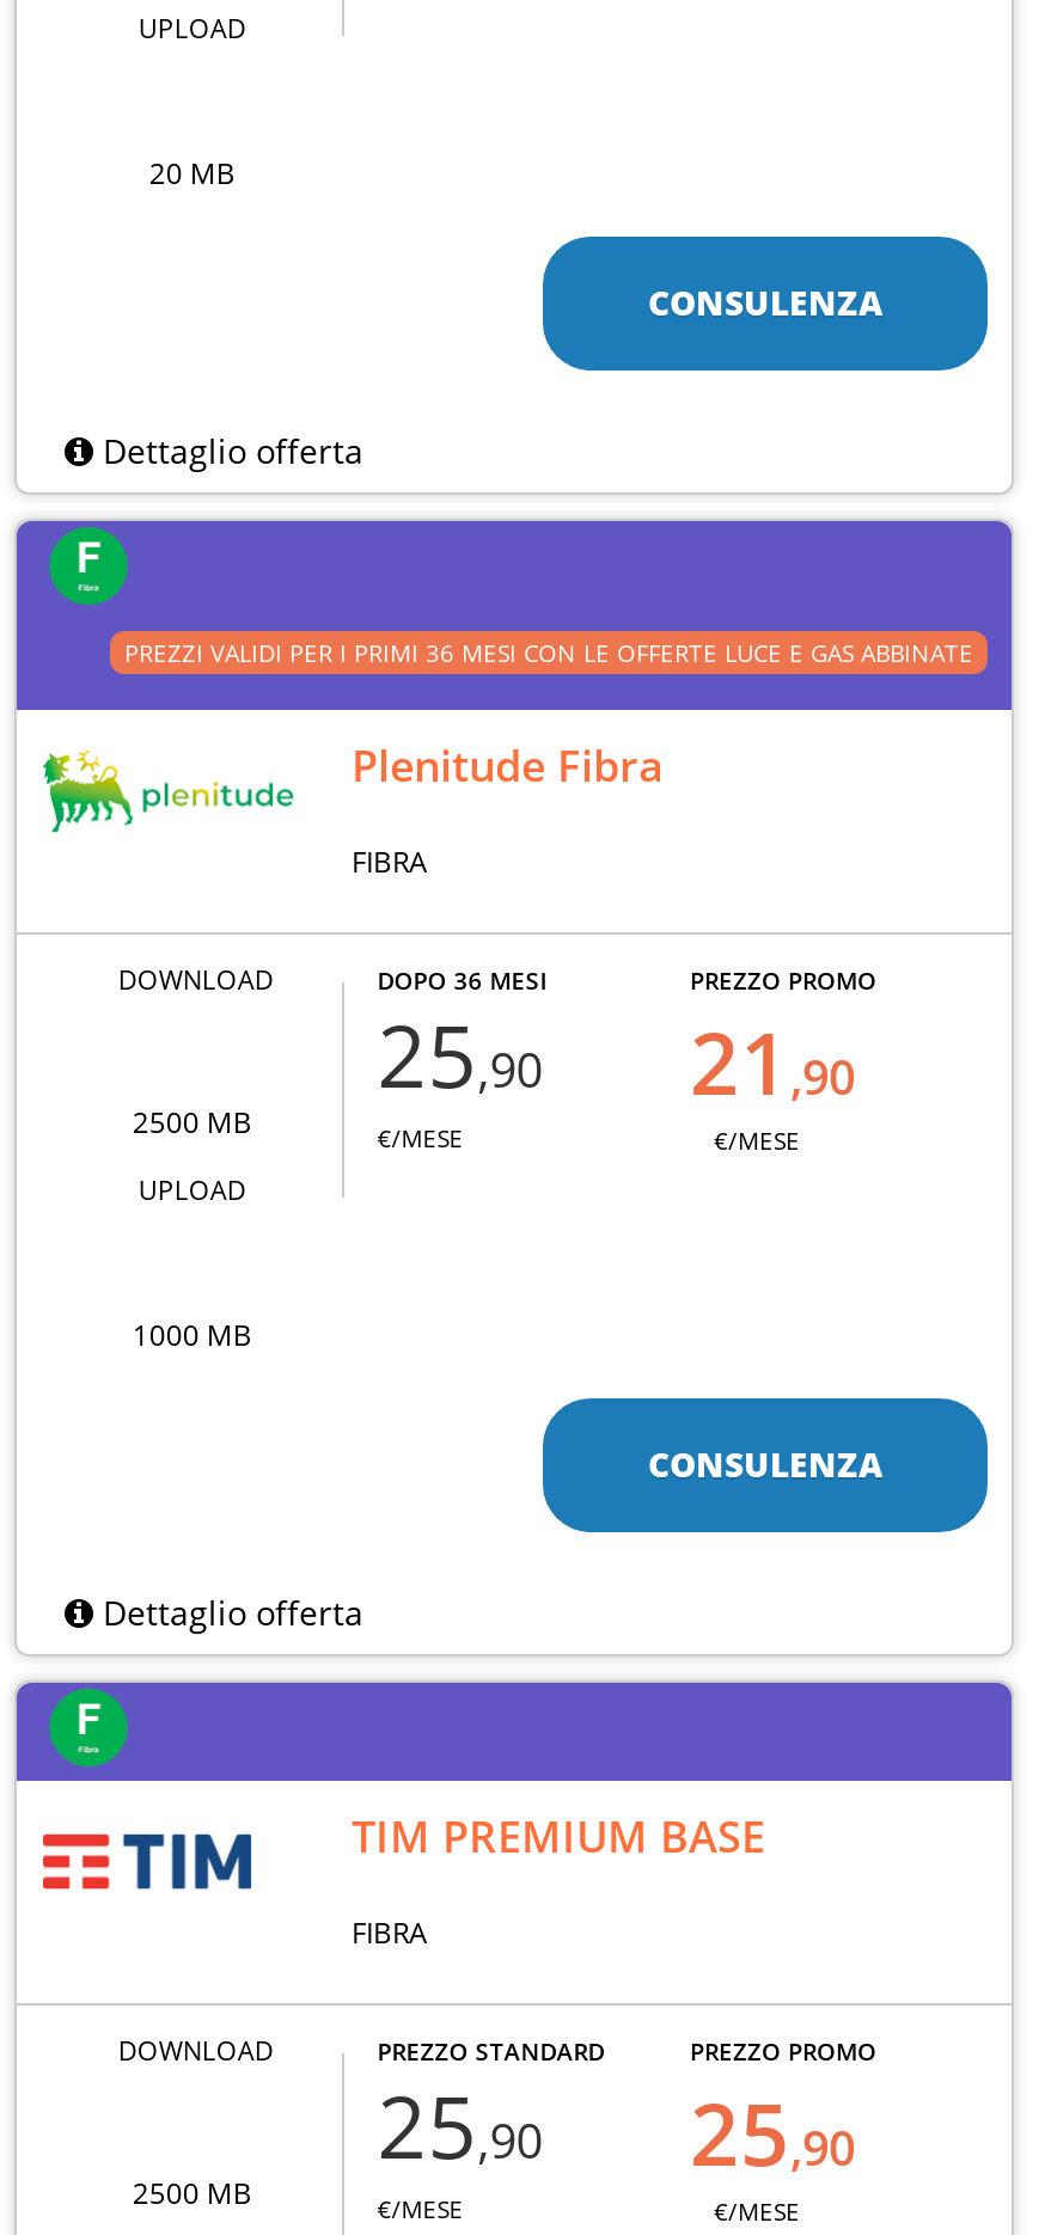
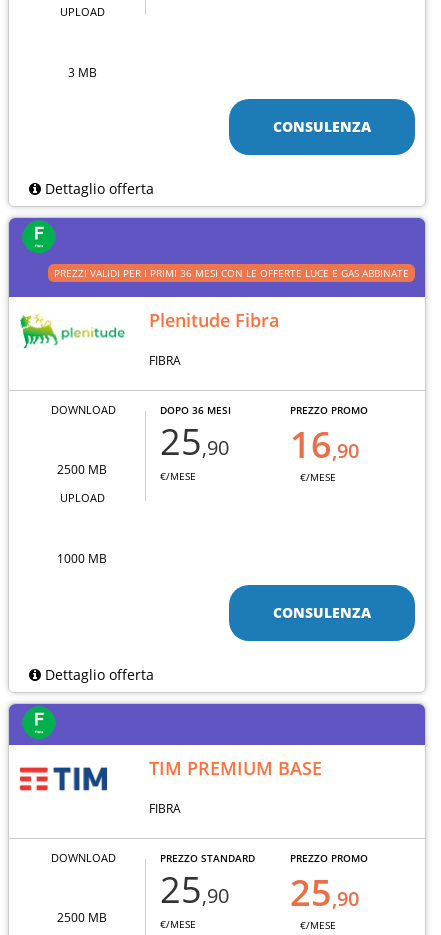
[149,153,235,193] 20 MB -> [68,64,97,81] 3 MB
[377,996,855,1121] 25,90 21,90 -> [160,417,359,469] 25,90 16,90

